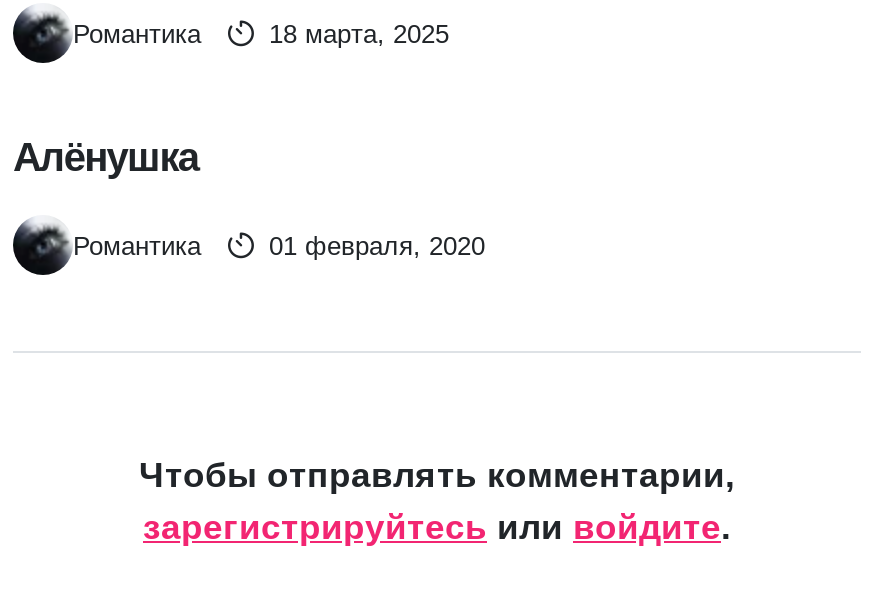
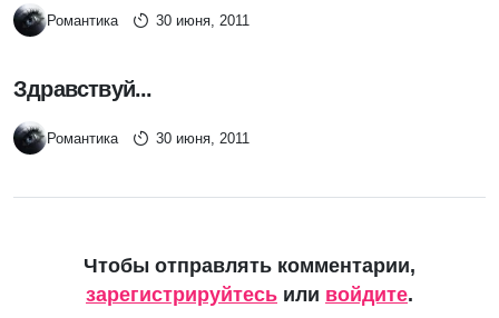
[269,19,449,49] 18 марта, 2025 -> [156,12,250,29] 30 июня, 2011
[13,136,198,180] Алёнушка -> [13,77,152,102] Здравствуй...
[269,231,485,261] 01 февраля, 2020 -> [156,130,250,147] 30 июня, 2011

